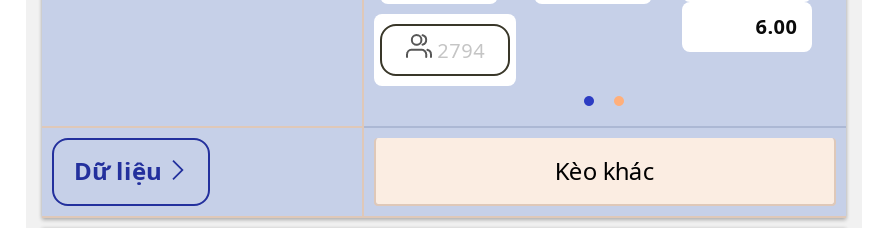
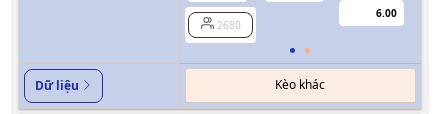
[437,36,485,64] 2794 -> [217,18,241,32] 2680

